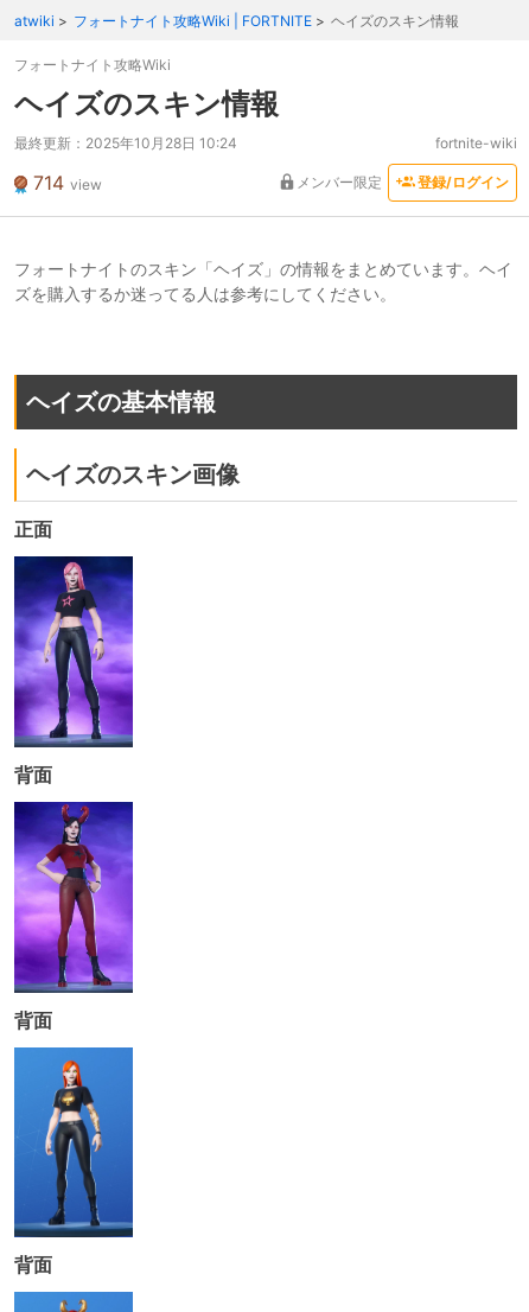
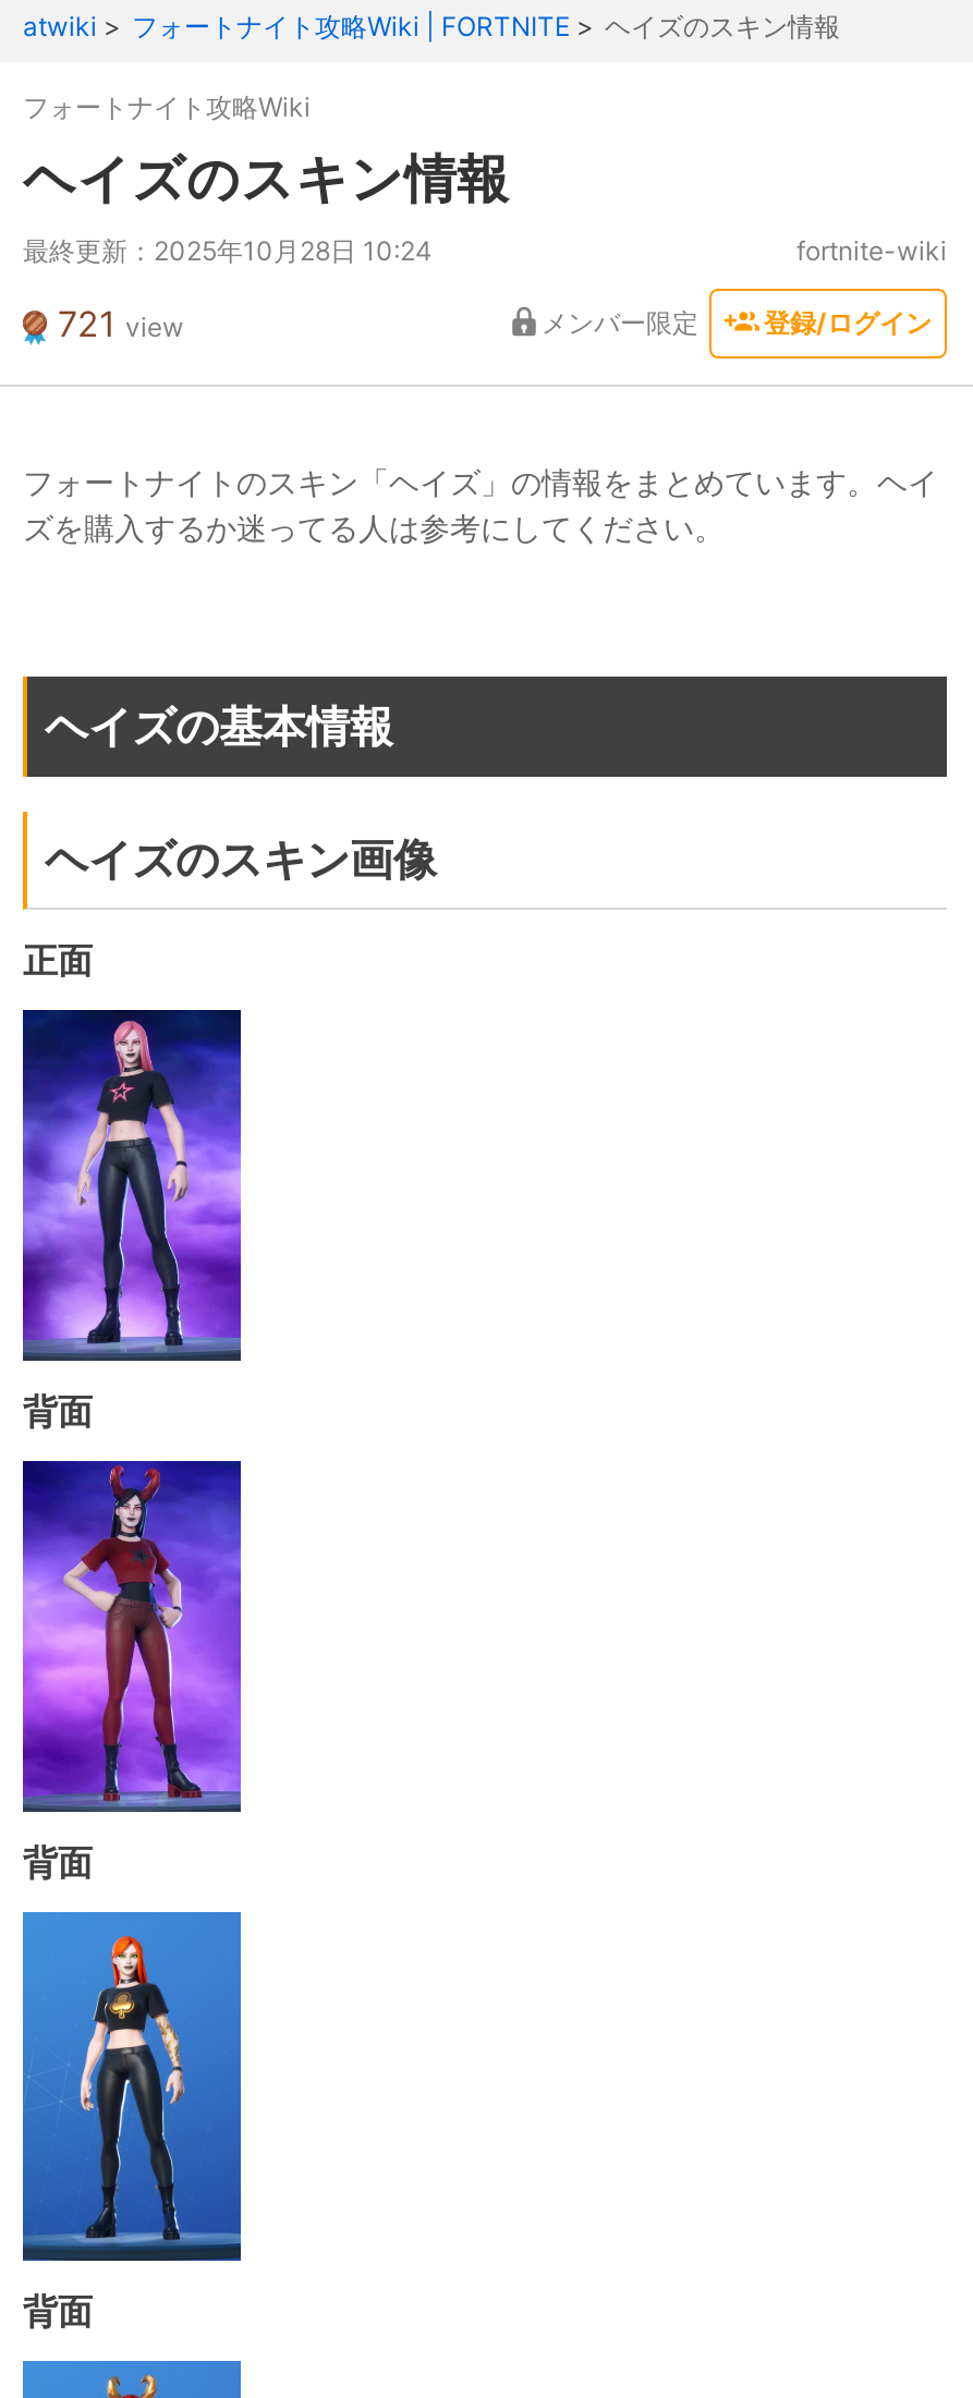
[33,171,102,195] 714 view -> [58,302,184,345] 721 view

